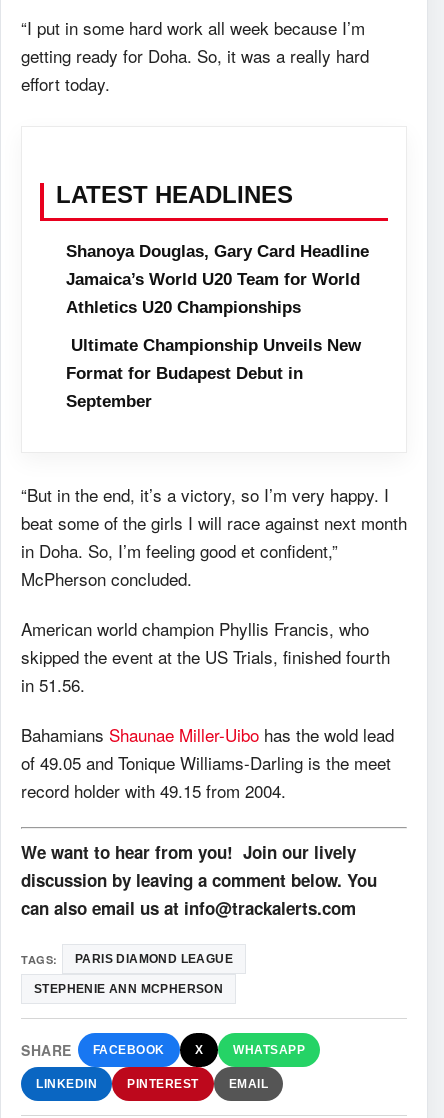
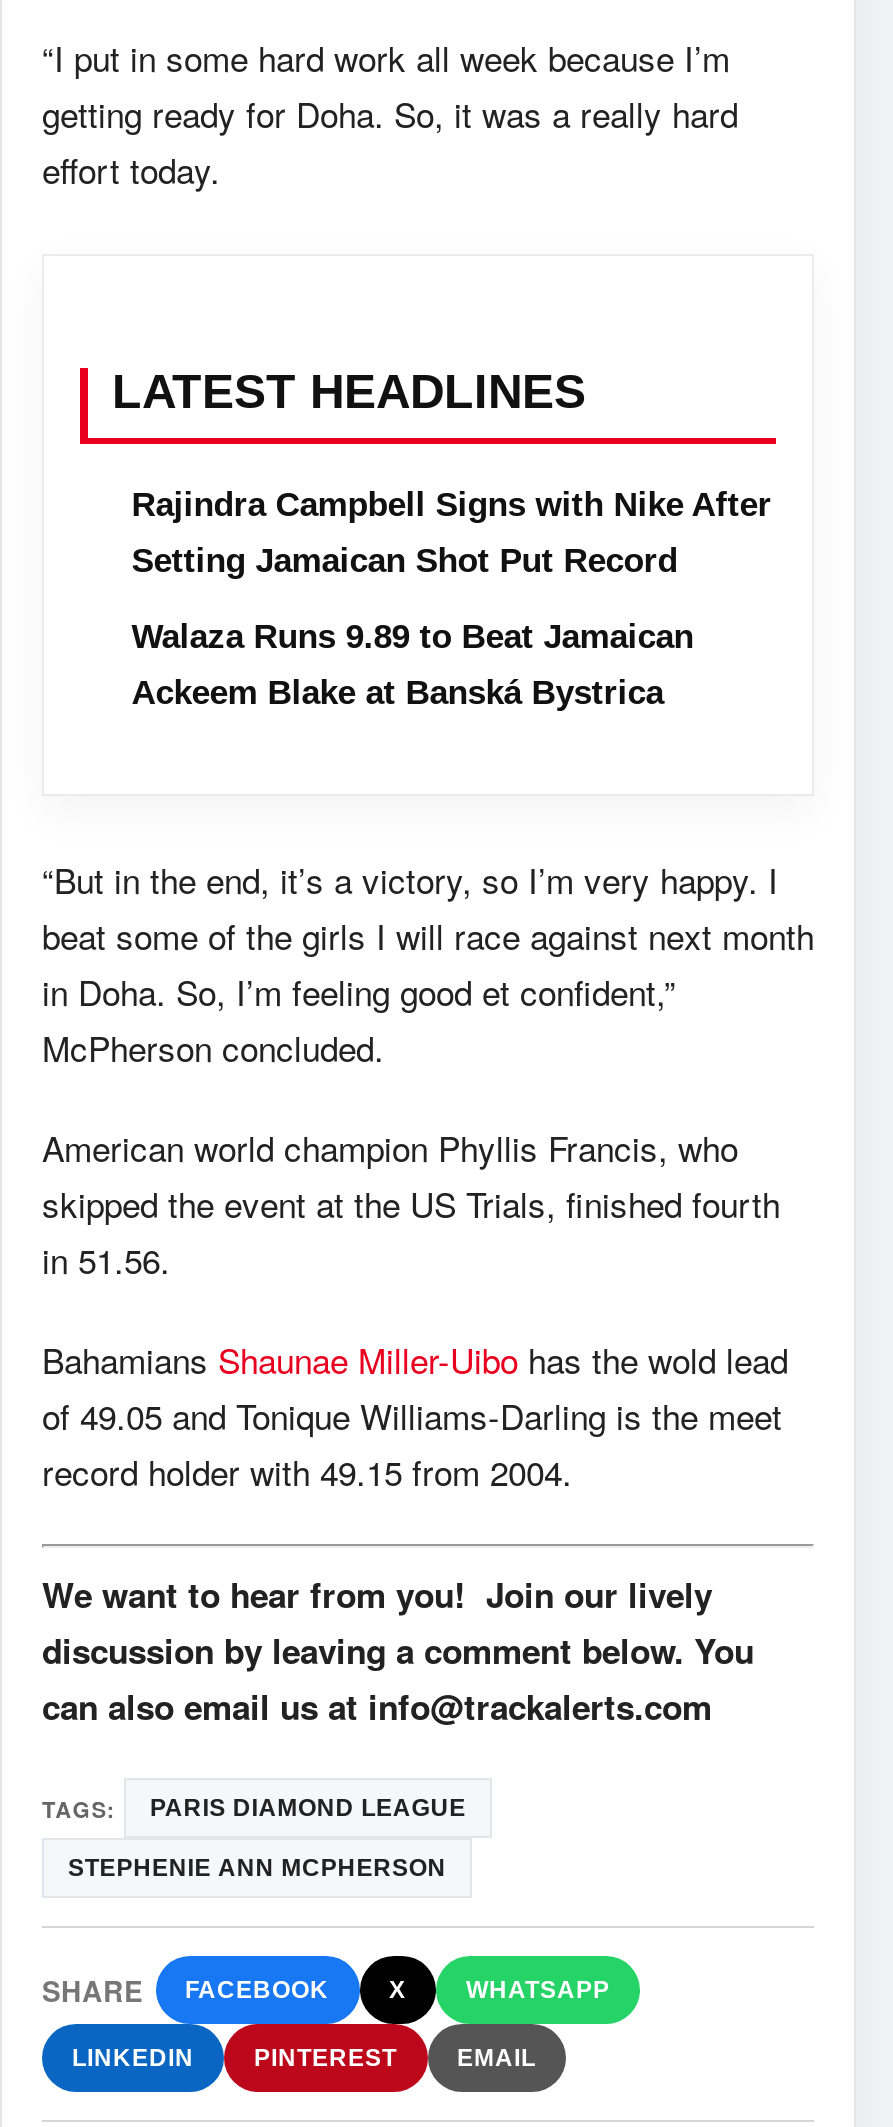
[66,242,369,411] Shanoya Douglas, Gary Card Headline | Jamaica’s World U20 Team for World | Athletics U20 Championships | Ultimate Championship Unveils New | Format for Budapest Debut in | September -> [132,486,772,712] Rajindra Campbell Signs with Nike After | Setting Jamaican Shot Put Record | Walaza Runs 9.89 to Beat Jamaican | Ackeem Blake at Banská Bystrica

